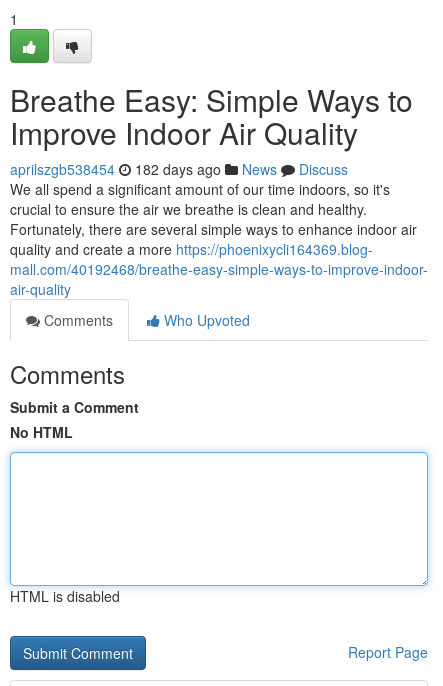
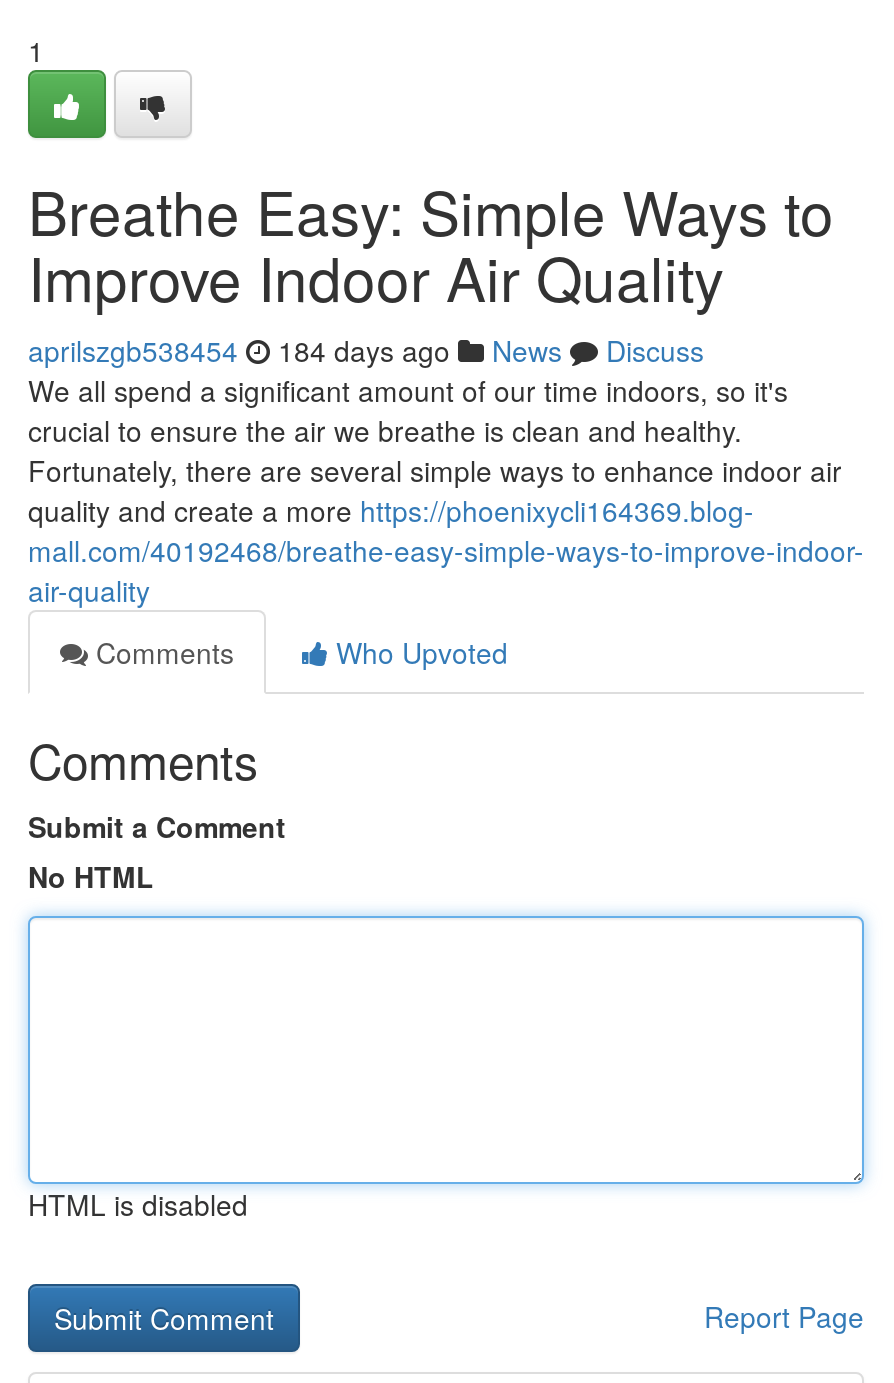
[10,159,348,179] aprilszgb538454 182 days ago News Discuss -> [28,330,704,370] aprilszgb538454 184 days ago News Discuss

